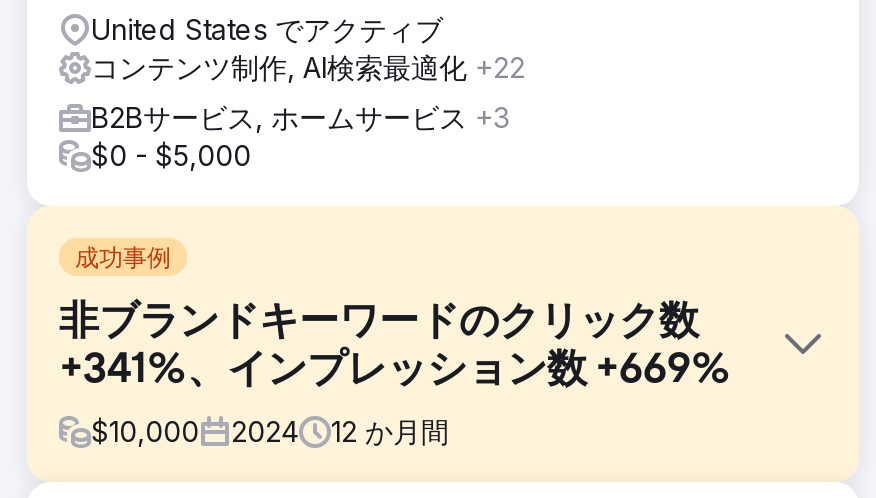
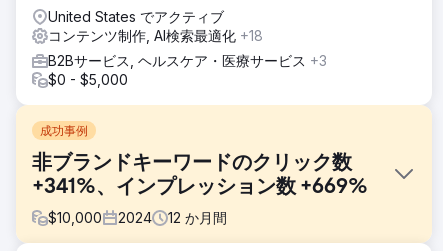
[91,50,525,84] コンテンツ制作, AI検索最適化+22 -> [48,27,263,44] コンテンツ制作, AI検索最適化+18
[91,100,509,134] B2Bサービス, ホームサービス+3 -> [48,52,327,69] B2Bサービス, ヘルスケア・医療サービス+3

